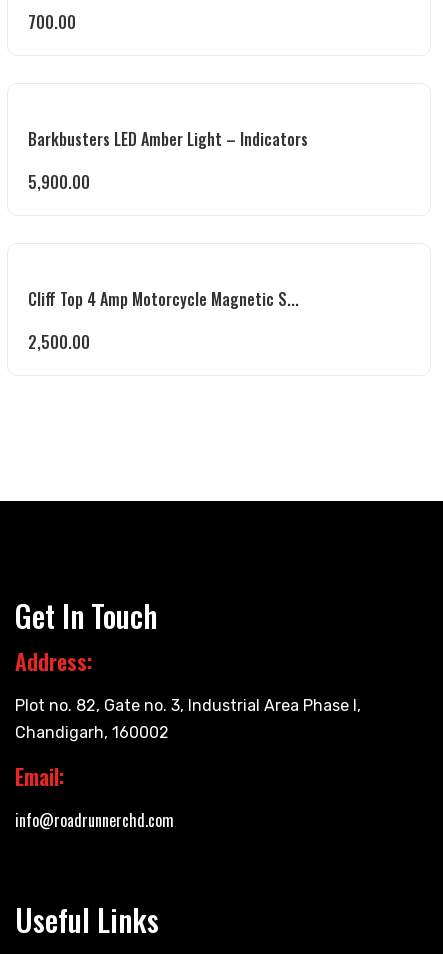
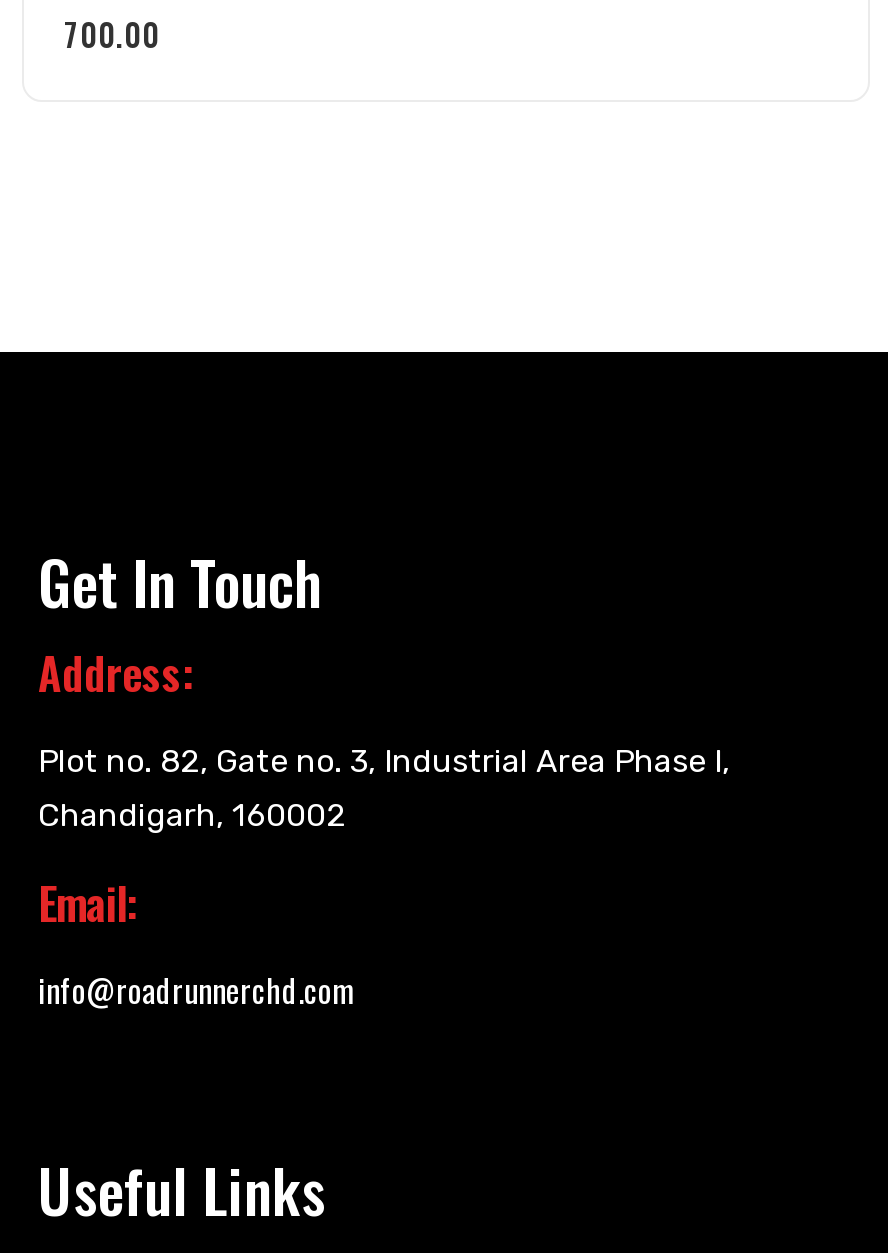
[28,127,308,194] Barkbusters LED Amber Light – Indicators | 5,900.00 -> none
[28,287,299,354] Cliff Top 4 Amp Motorcycle Magnetic S... | 2,500.00 -> none

